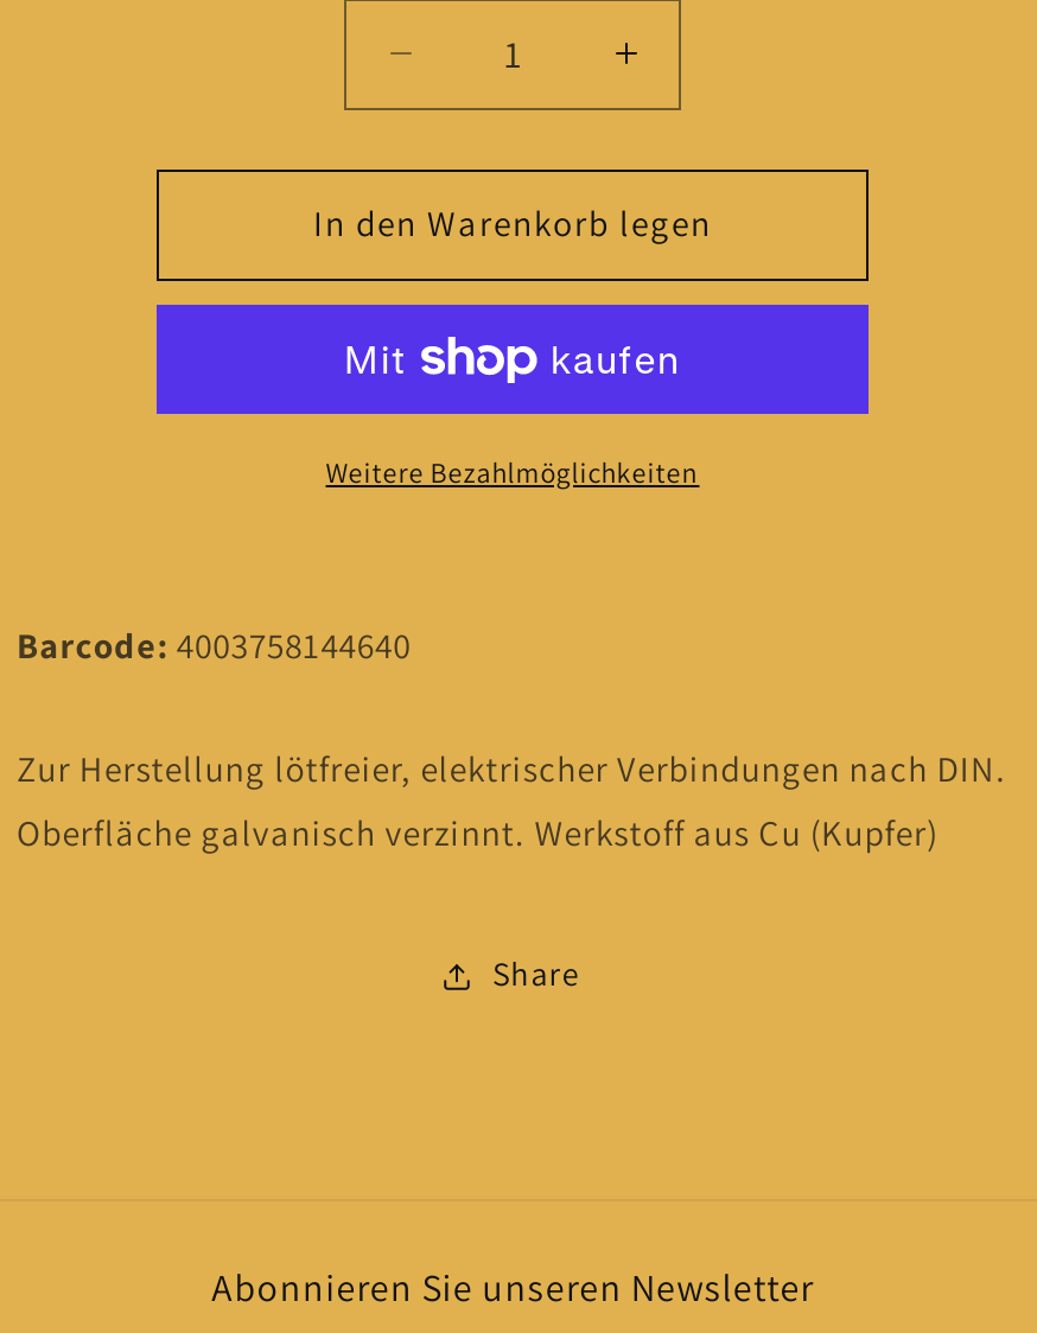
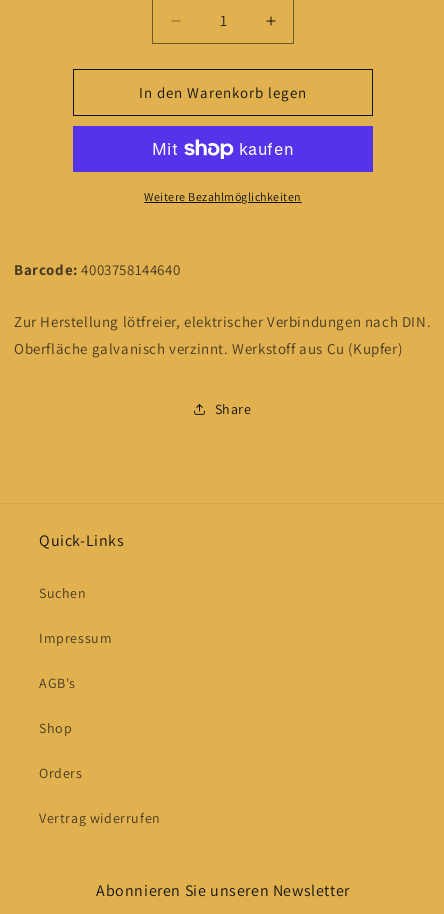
none -> [39,530,161,827] Quick-Links | Suchen | Impressum | AGB's | Shop | Orders | Vertrag widerrufen

